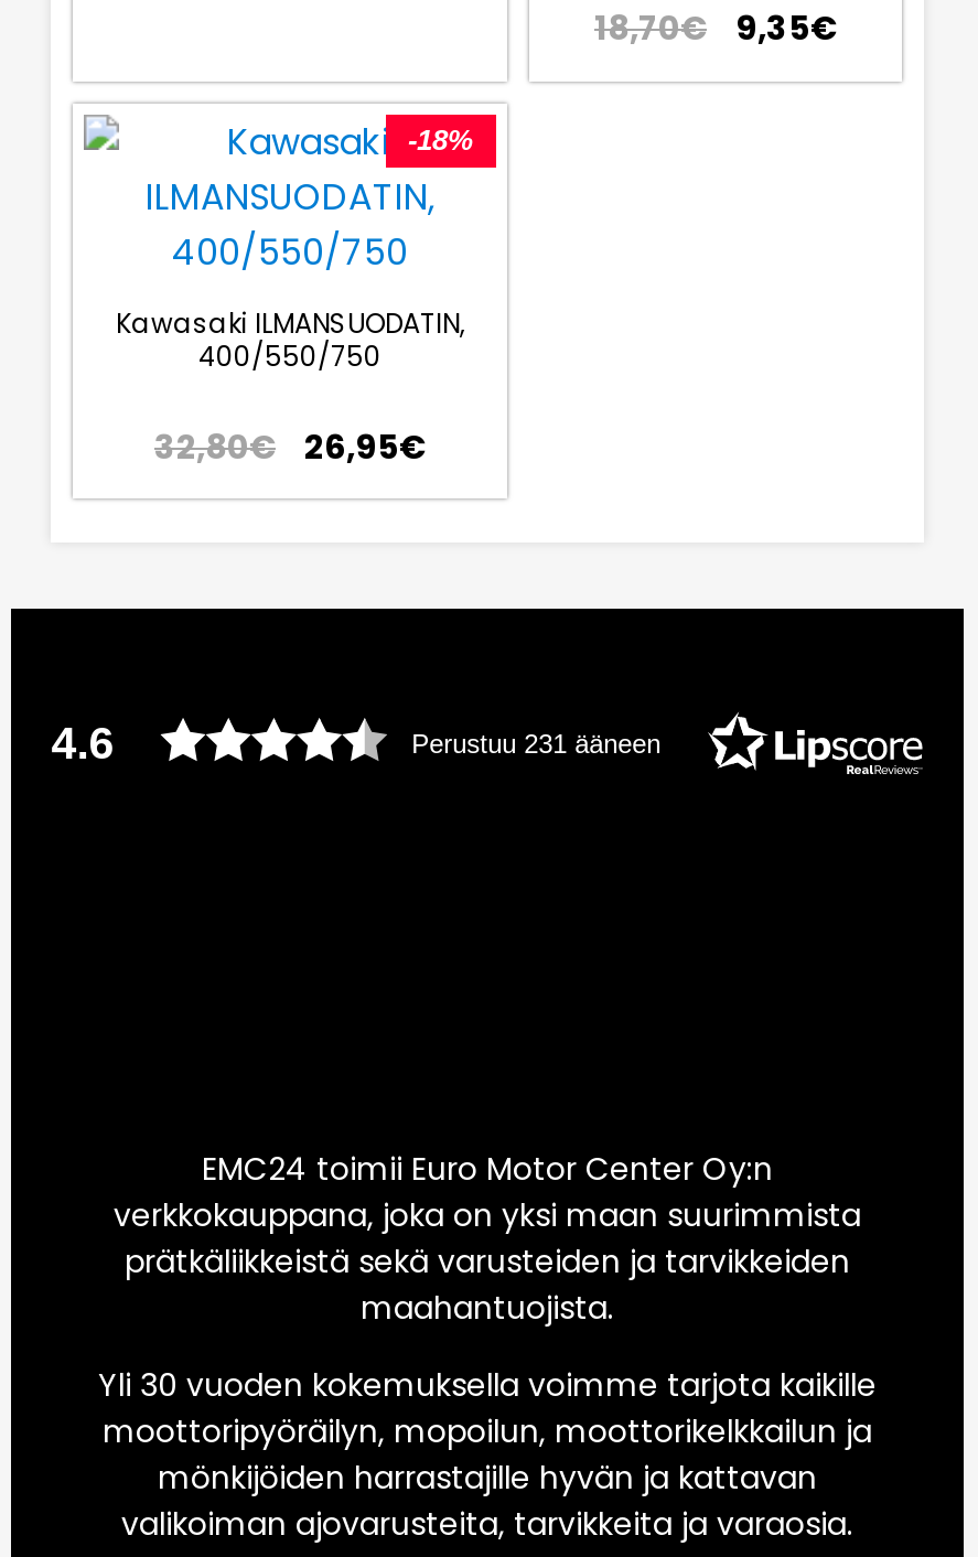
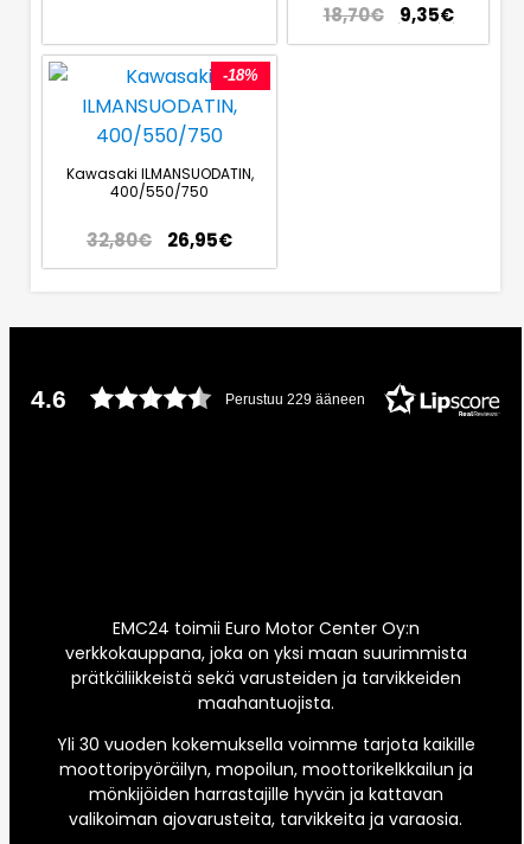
[412,729,661,759] Perustuu 231 ääneen -> [225,392,365,409] Perustuu 229 ääneen

